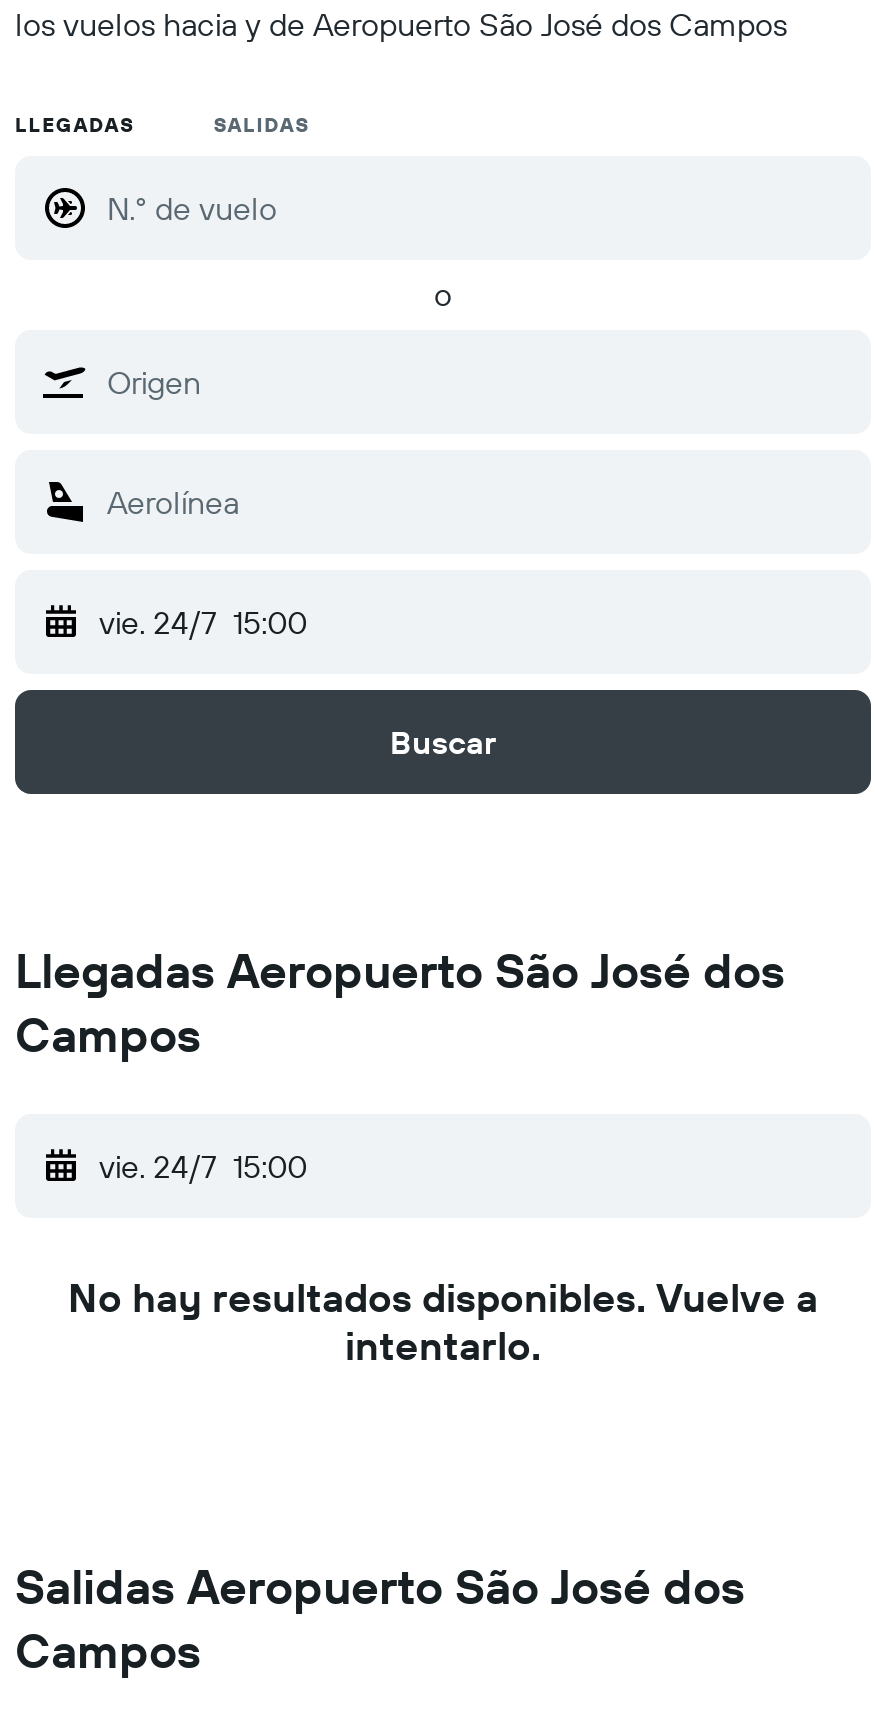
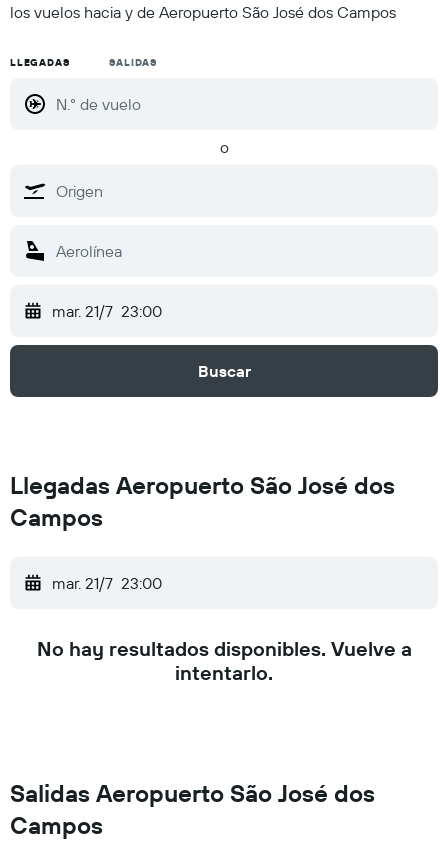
[99,602,307,642] vie. 24/7 15:00 -> [52,301,162,321] mar. 21/7 23:00
[99,1146,307,1186] vie. 24/7 15:00 -> [52,573,162,593] mar. 21/7 23:00

